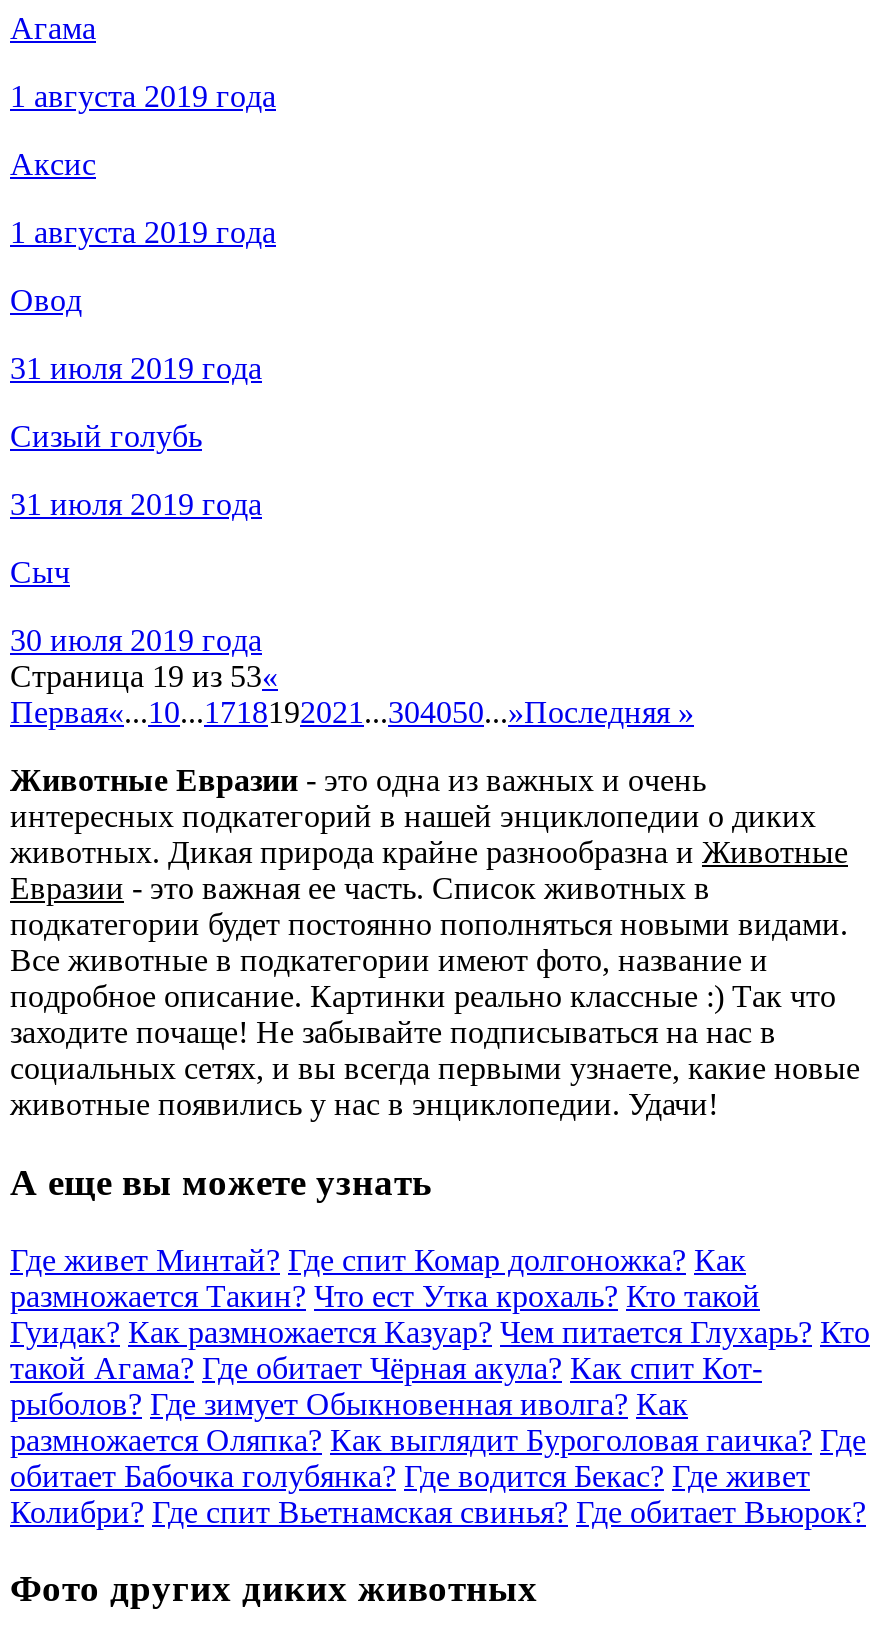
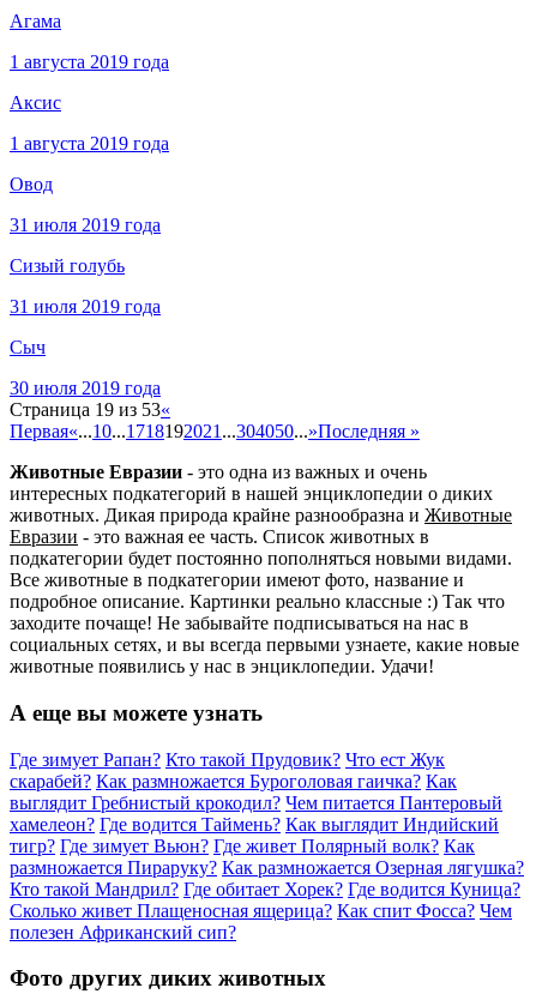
[10,1242,870,1528] Где живет Минтай? Где спит Комар долгоножка? Как | размножается Такин? Что ест Утка крохаль? Кто такой | Гуидак? Как размножается Казуар? Чем питается Глухарь? Кто | такой Агама? Где обитает Чёрная акула? Как спит Кот- | рыболов? Где зимует Обыкновенная иволга? Как | размножается Оляпка? Как выглядит Буроголовая гаичка? Где | обитает Бабочка голубянка? Где водится Бекас? Где живет | Колибри? Где спит Вьетнамская свинья? Где обитает Вьюрок? -> [10,749,524,942] Где зимует Рапан? Кто такой Прудовик? Что ест Жук | скарабей? Как размножается Буроголовая гаичка? Как | выглядит Гребнистый крокодил? Чем питается Пантеровый | хамелеон? Где водится Таймень? Как выглядит Индийский | тигр? Где зимует Вьюн? Где живет Полярный волк? Как | размножается Пираруку? Как размножается Озерная лягушка? | Кто такой Мандрил? Где обитает Хорек? Где водится Куница? | Сколько живет Плащеносная ящерица? Как спит Фосса? Чем | полезен Африканский сип?

